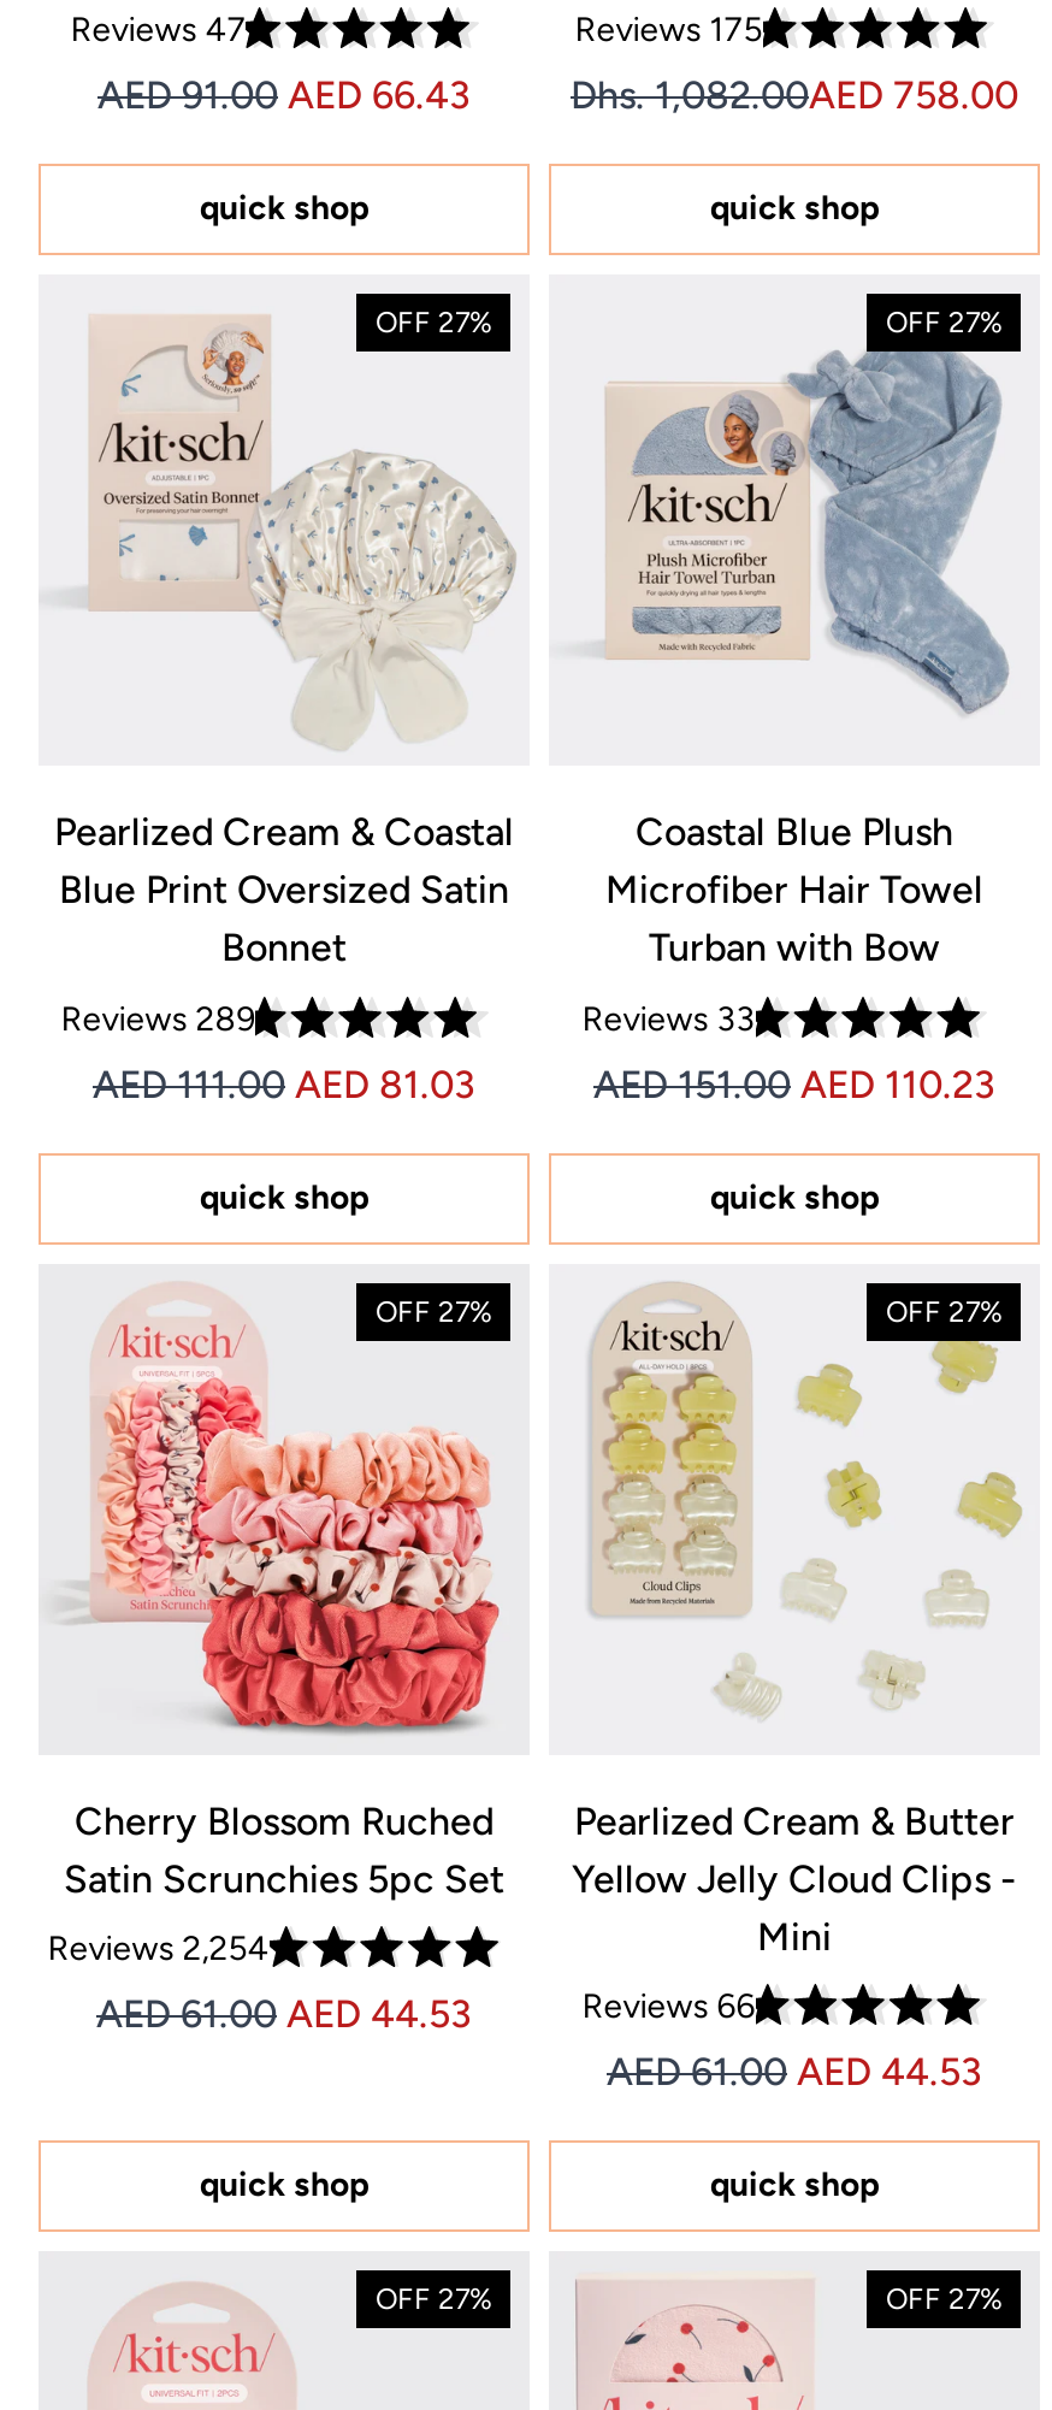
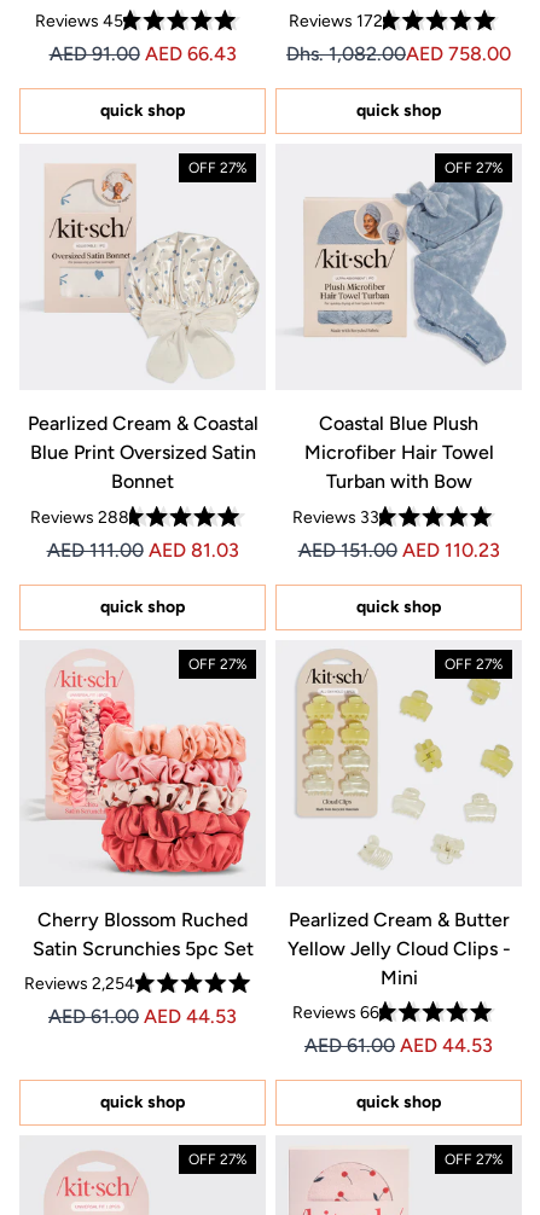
[205,10,246,51] 47 -> [103,11,123,32] 45
[709,10,762,51] 175 -> [356,11,383,32] 172
[195,999,256,1040] 289 -> [97,507,129,528] 288

